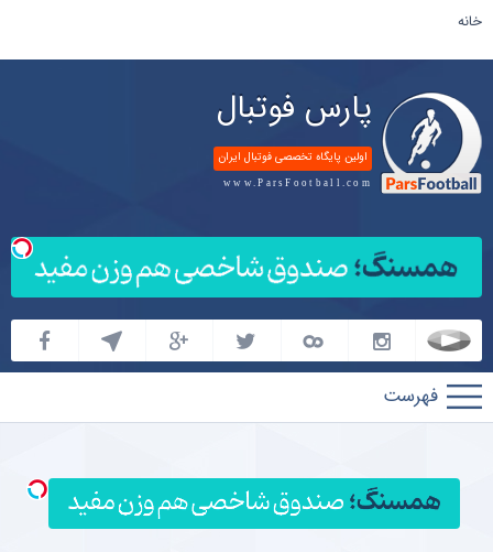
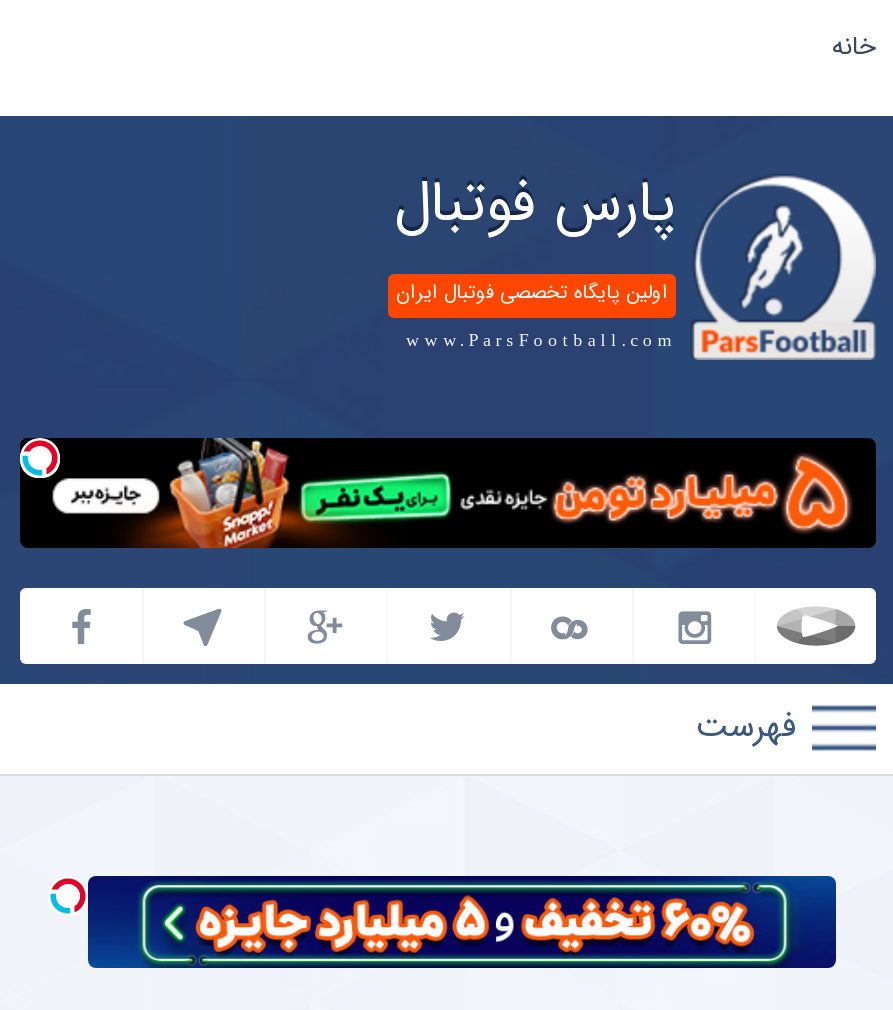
[10,236,483,299] [image] -> [18,436,878,550] [image]
[47,477,461,530] [image] -> [86,874,838,970] [image]

